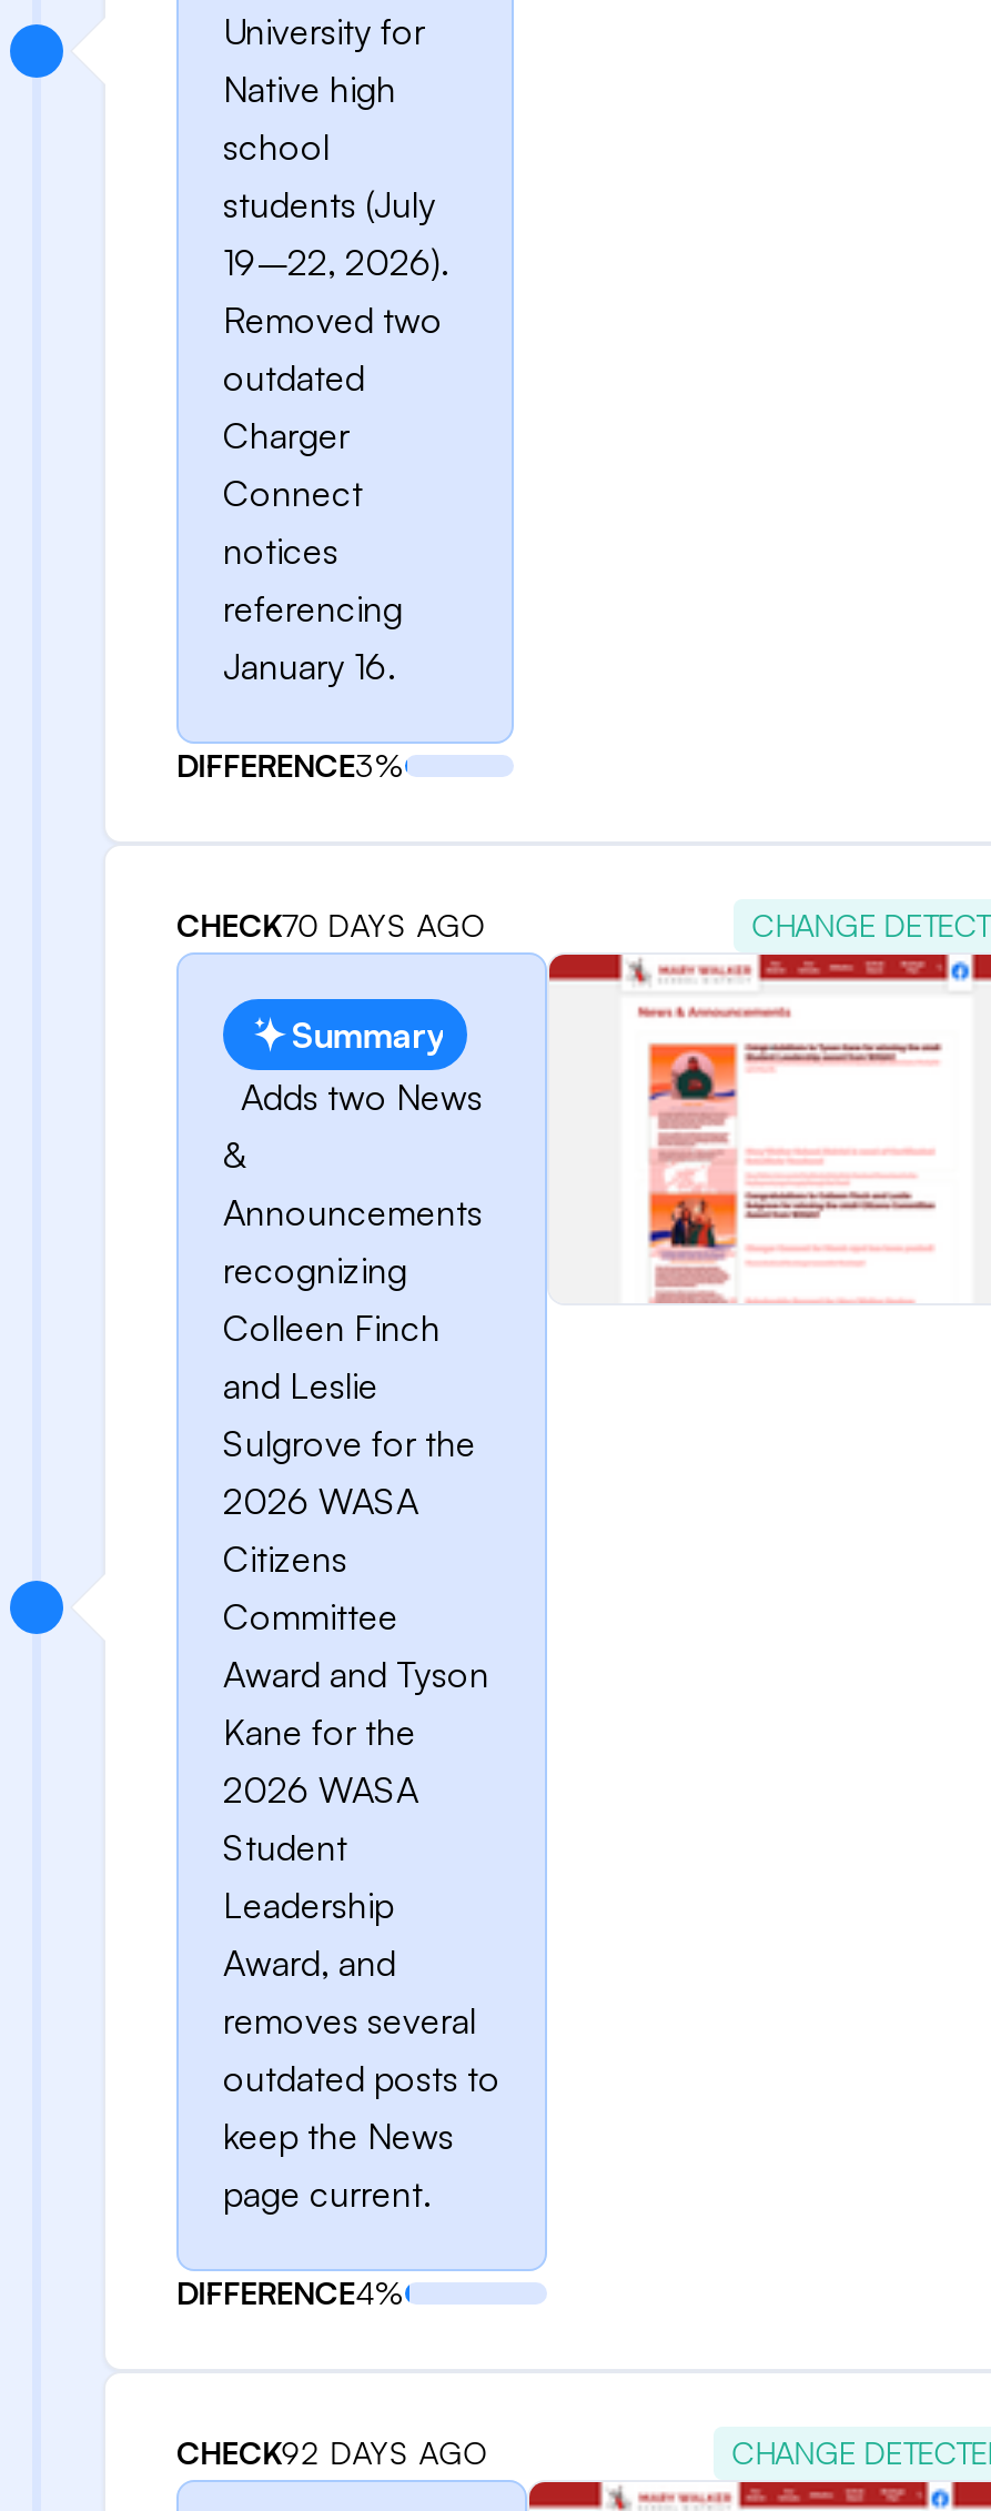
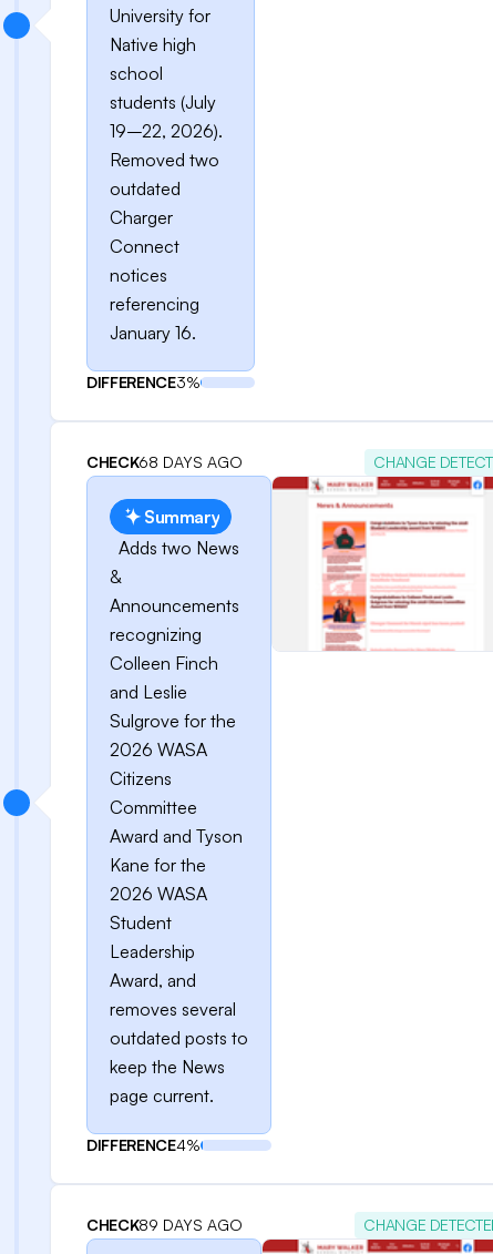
[176,906,488,944] CHECK70 DAYS AGO -> [86,452,243,471] CHECK68 DAYS AGO
[176,2433,490,2471] CHECK92 DAYS AGO -> [86,1215,243,1234] CHECK89 DAYS AGO

